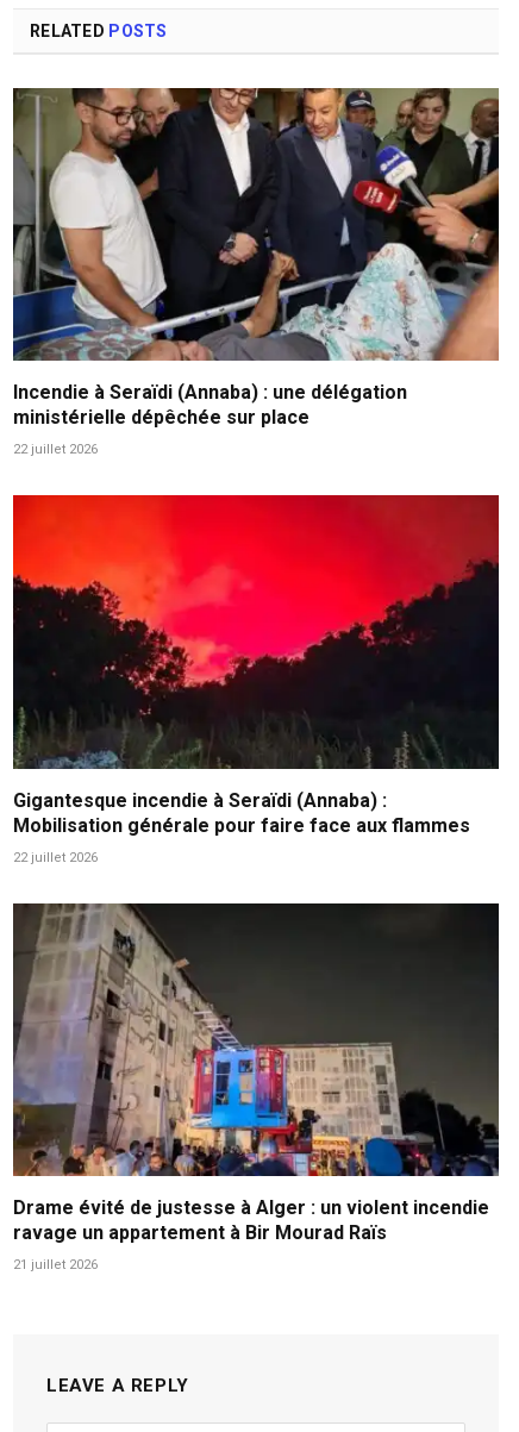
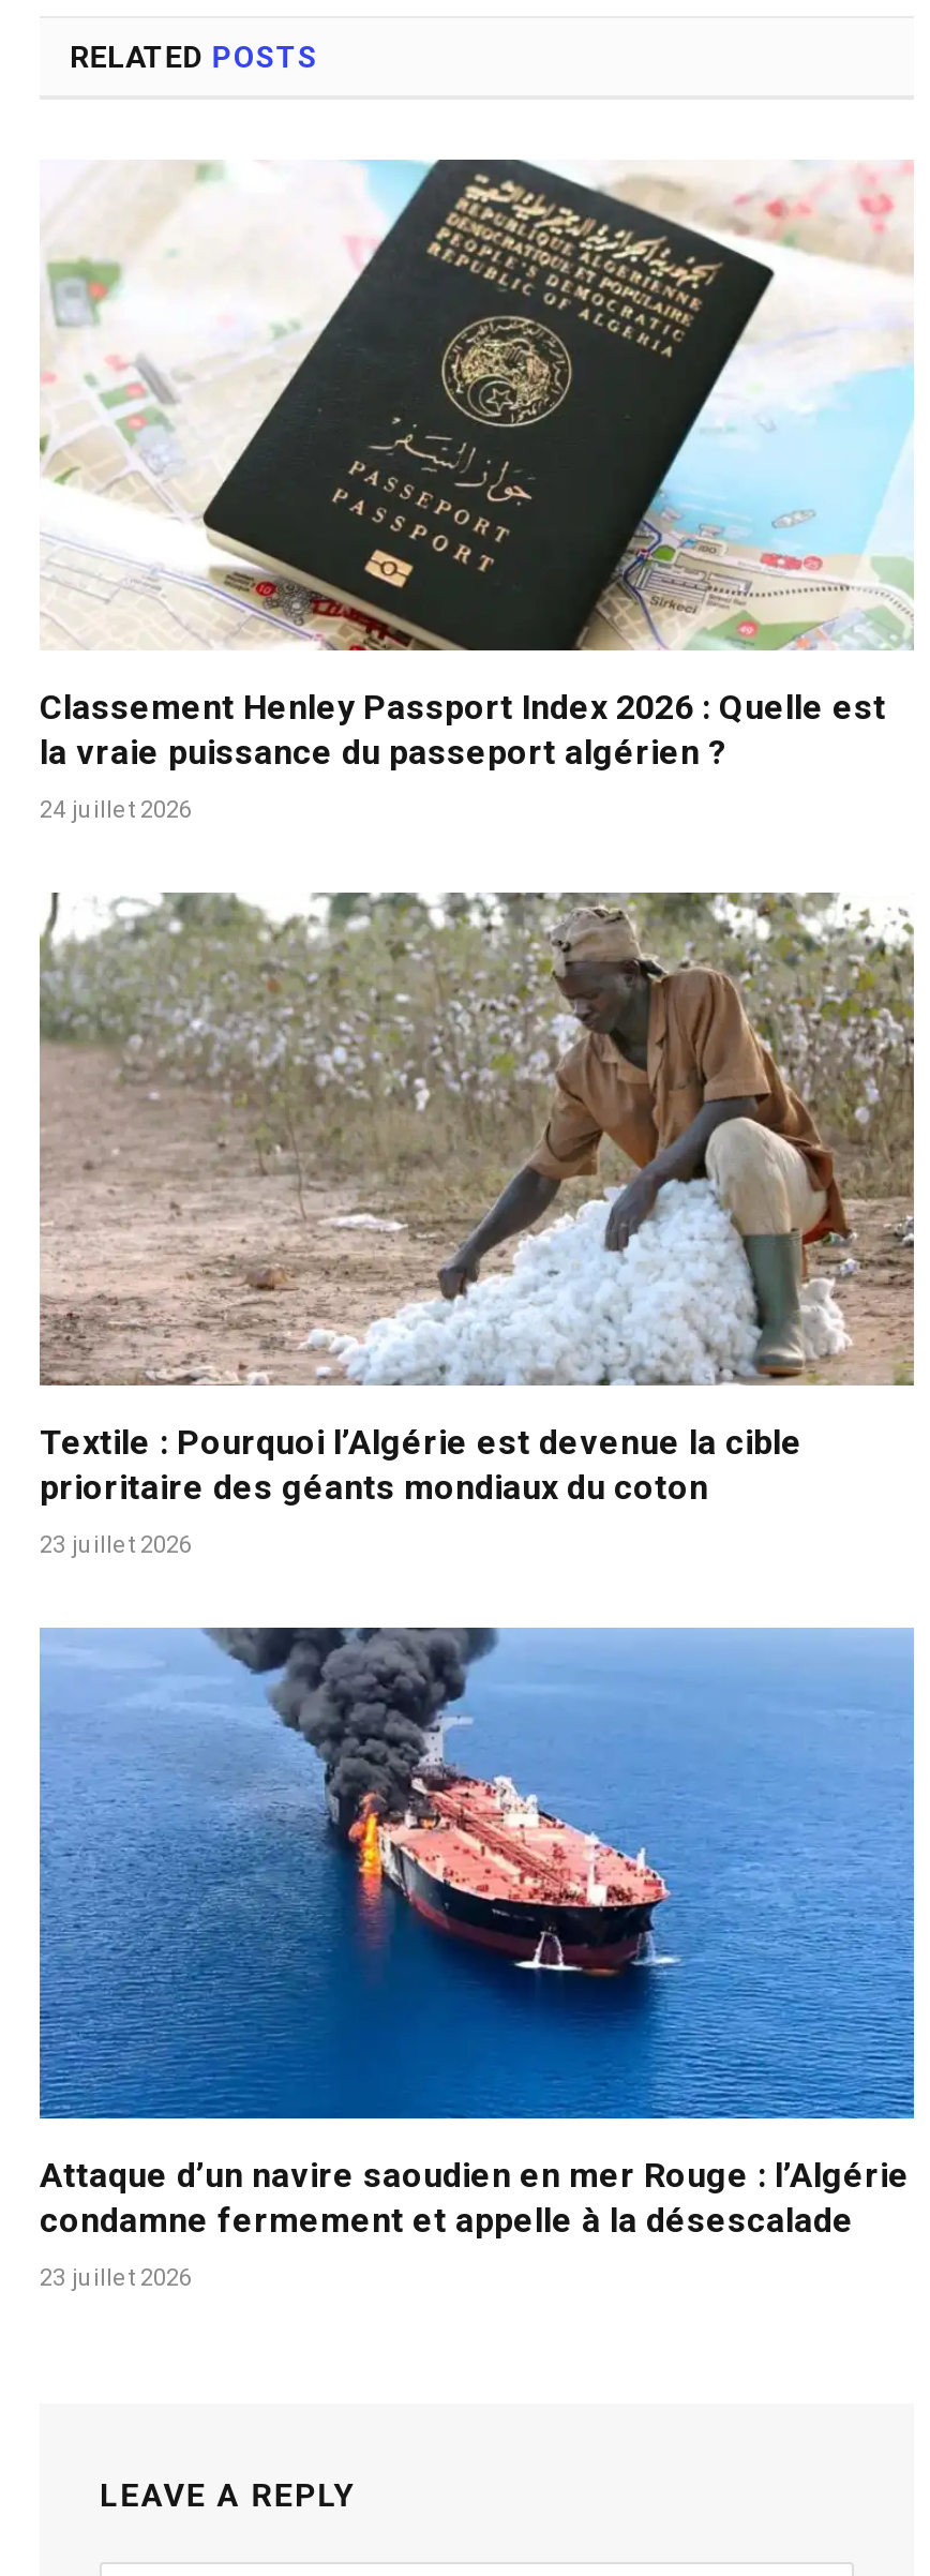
[12,87,500,429] [image] | Incendie à Seraïdi (Annaba) : une délégation | ministérielle dépêchée sur place -> [37,158,914,774] [image] | Classement Henley Passport Index 2026 : Quelle est | la vraie puissance du passeport algérien ?
[13,442,98,458] 22 juillet 2026 -> [40,797,192,825] 24 juillet 2026
[12,494,500,837] [image] | Gigantesque incendie à Seraïdi (Annaba) : | Mobilisation générale pour faire face aux flammes -> [37,890,916,1508] [image] | Textile : Pourquoi l’Algérie est devenue la cible | prioritaire des géants mondiaux du coton
[13,850,98,865] 22 juillet 2026 -> [40,1531,192,1559] 23 juillet 2026
[12,902,500,1245] [image] | Drame évité de justesse à Alger : un violent incendie | ravage un appartement à Bir Mourad Raïs -> [37,1626,916,2242] [image] | Attaque d’un navire saoudien en mer Rouge : l’Algérie | condamne fermement et appelle à la désescalade
[13,1258,98,1273] 21 juillet 2026 -> [40,2265,192,2293] 23 juillet 2026

